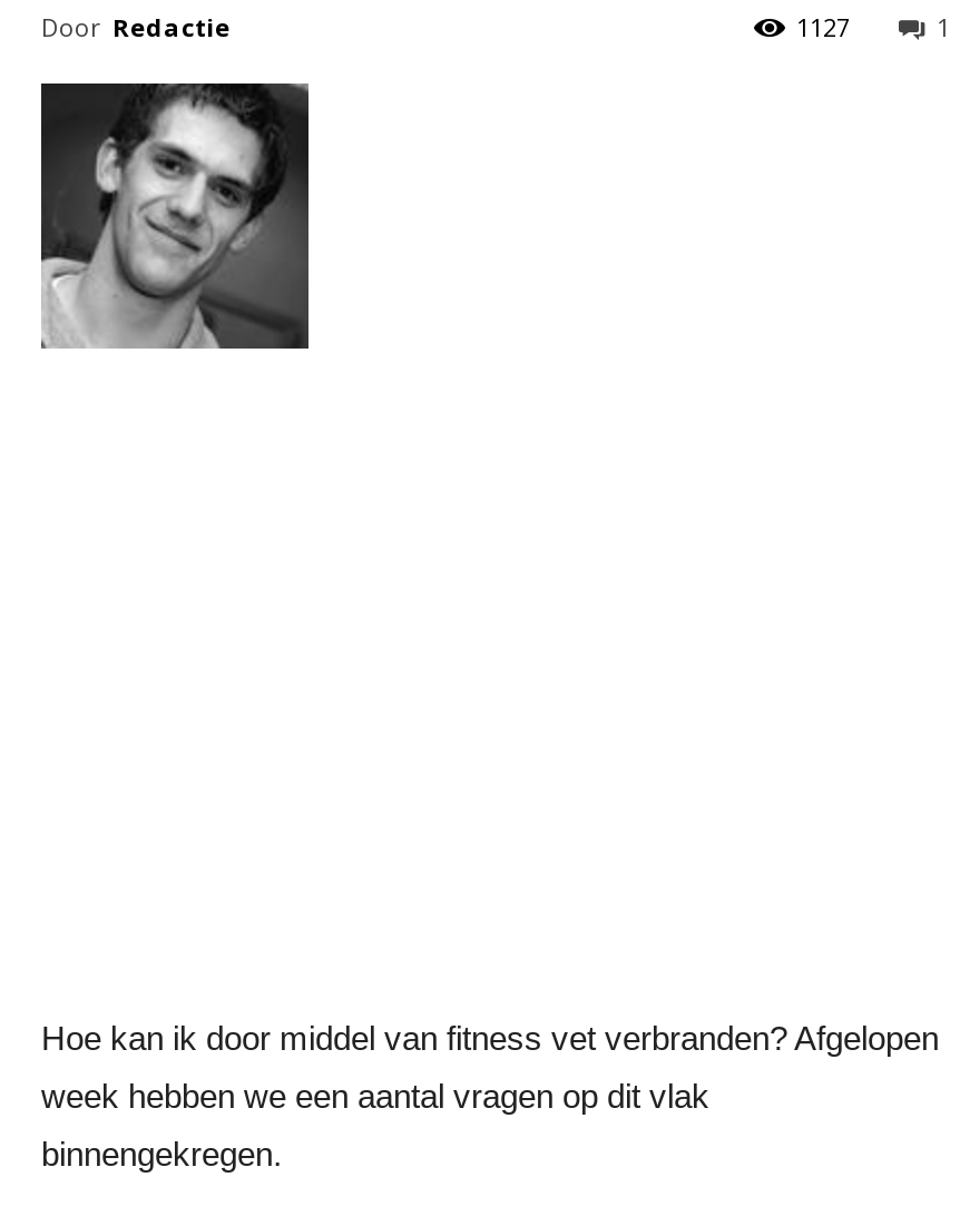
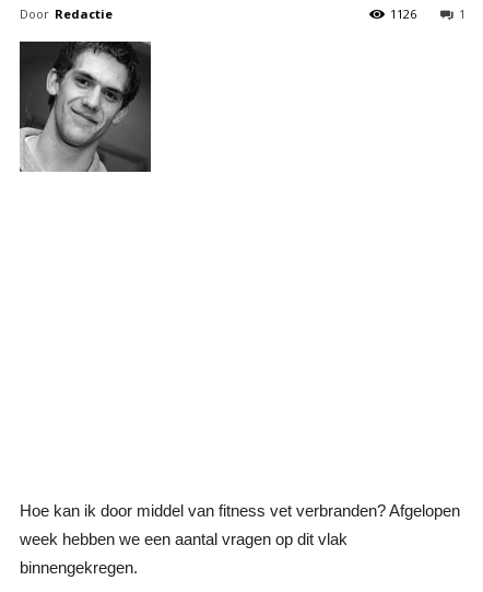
[796,10,850,43] 1127 -> [390,5,416,22] 1126

